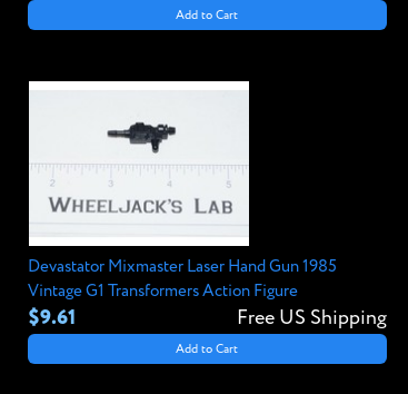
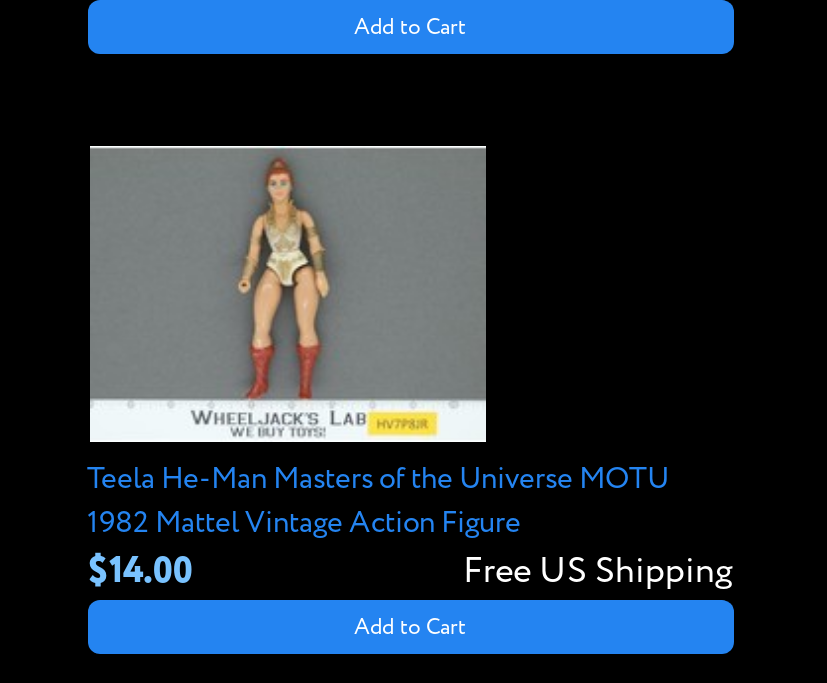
[27,81,336,275] [image] | Devastator Mixmaster Laser Hand Gun 1985 -> [87,146,669,494] [image] | Teela He-Man Masters of the Universe MOTU
[27,283,297,328] Vintage G1 Transformers Action Figure | $9.61 -> [87,508,521,590] 1982 Mattel Vintage Action Figure | $14.00

